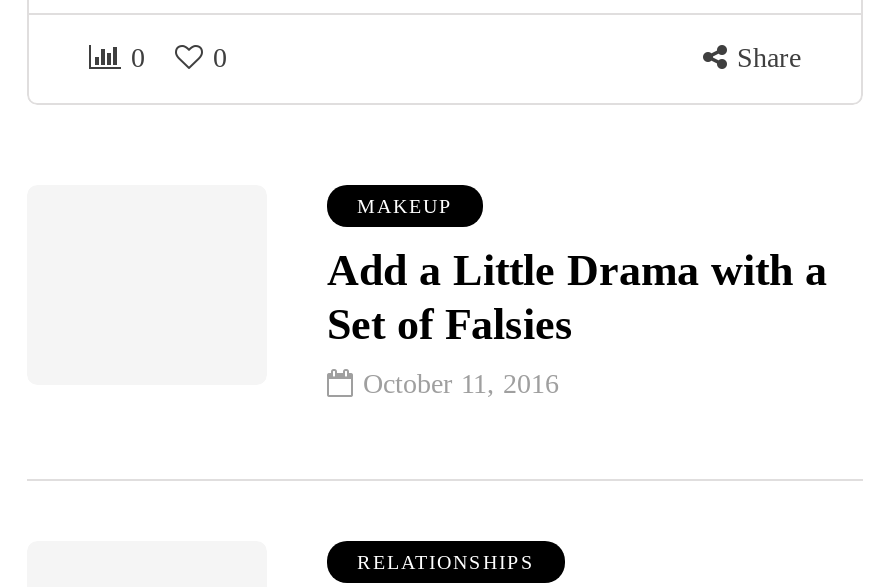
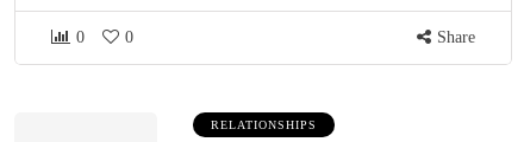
[327,195,827,399] MAKEUP | Add a Little Drama with a | Set of Falsies | October 11, 2016 -> none

